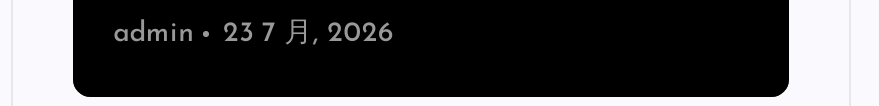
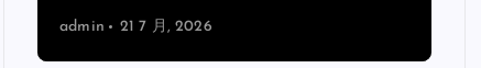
[113,19,394,49] admin 23 7 月, 2026 -> [60,18,212,35] admin 21 7 月, 2026

